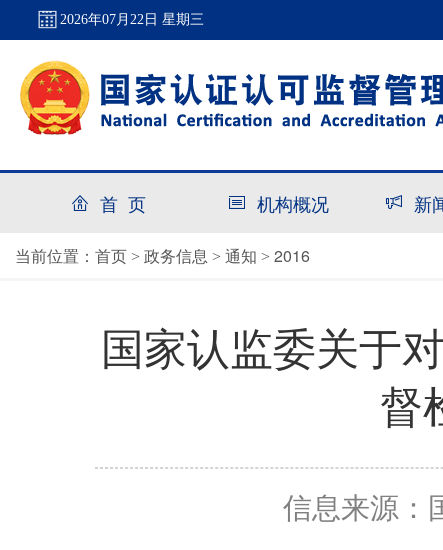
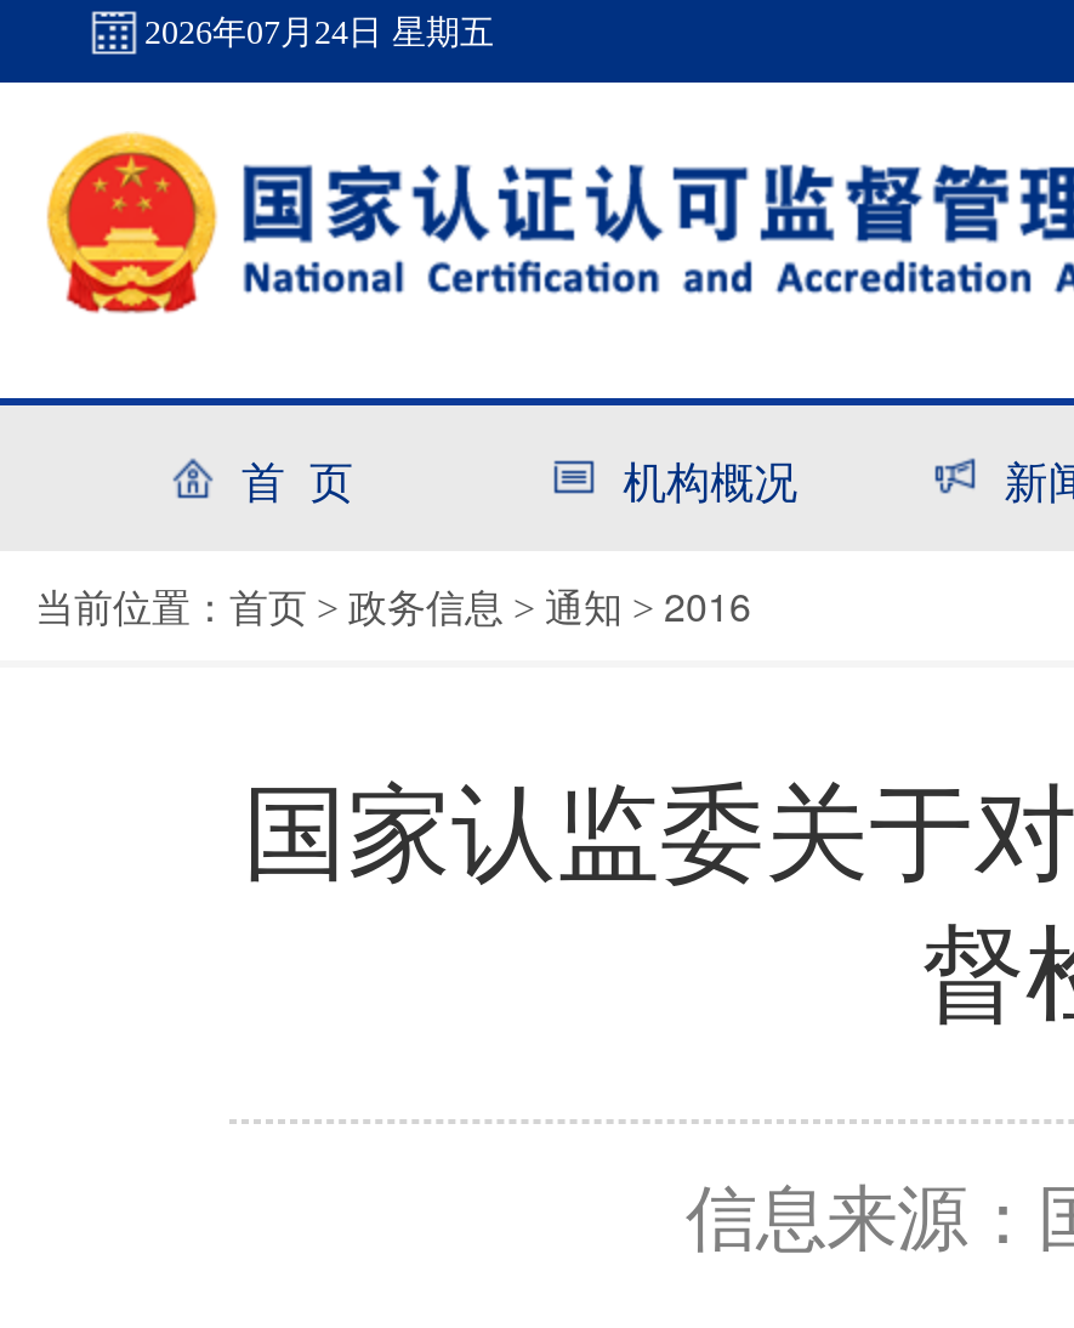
[60,12,204,27] 2026年07月22日 星期三 -> [144,15,494,51] 2026年07月24日 星期五

